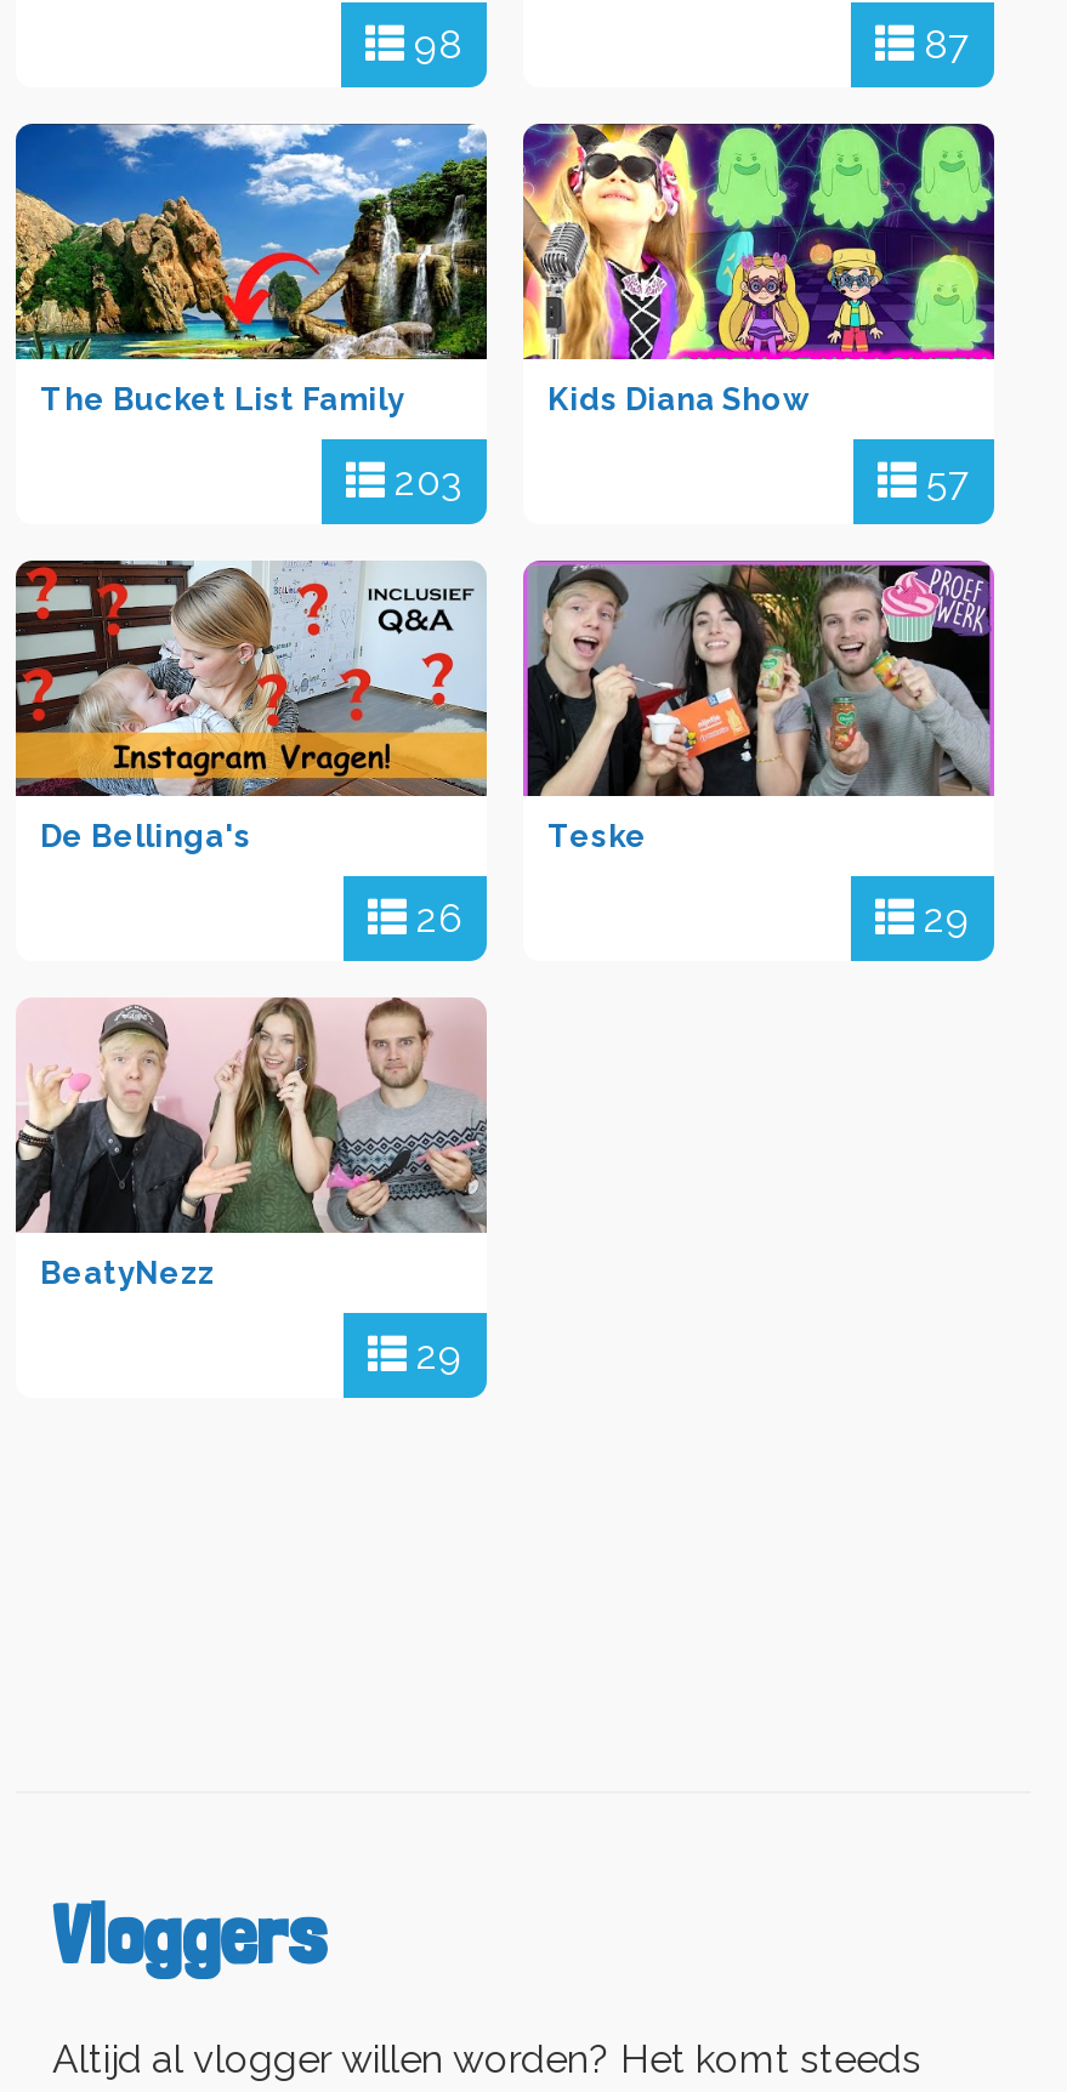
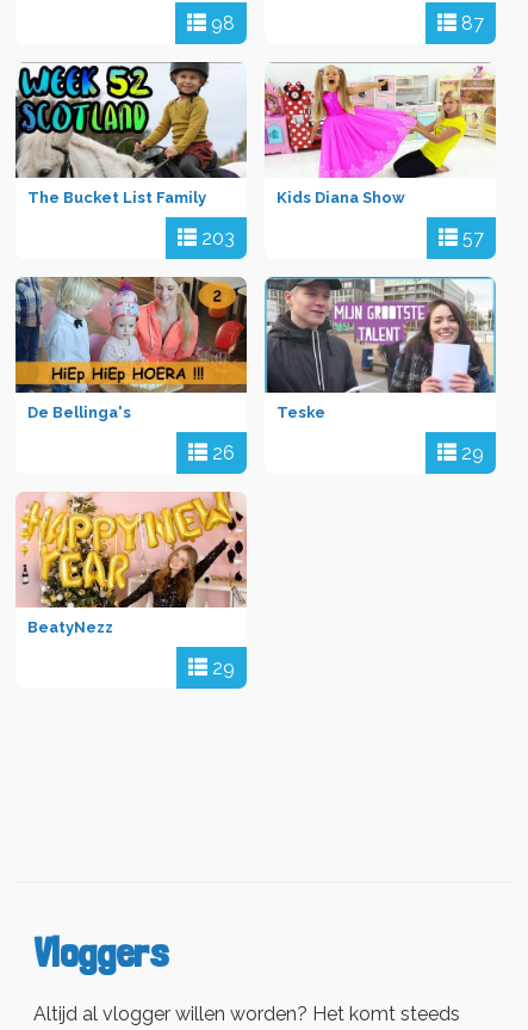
[13,121,489,362] [image] -> [14,61,248,179] [image]
[521,121,997,362] [image] -> [263,62,497,179] [image]
[13,561,489,798] [image] -> [15,276,248,394] [image]
[521,561,997,798] [image] -> [263,277,497,394] [image]
[13,995,489,1235] [image] -> [15,491,247,609] [image]

